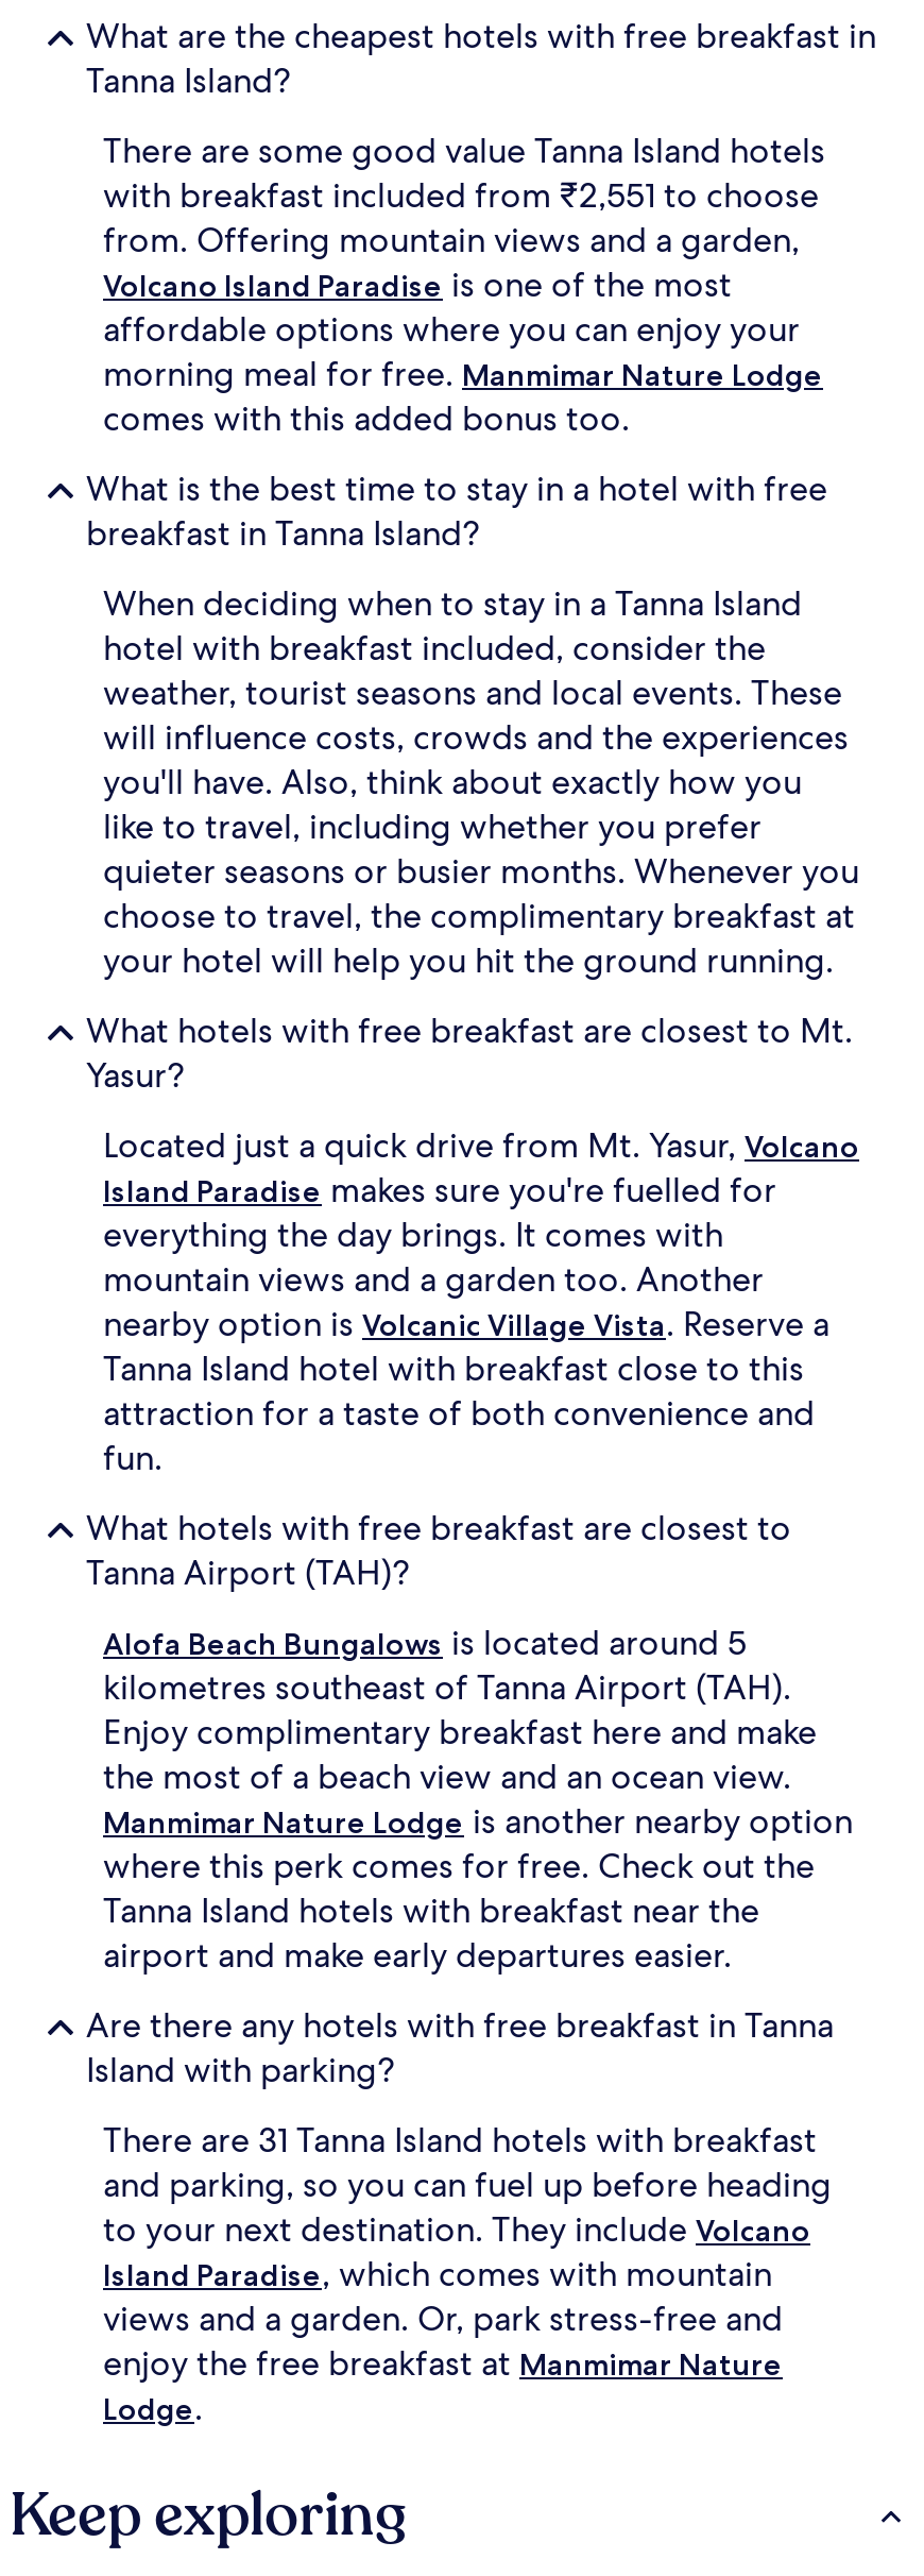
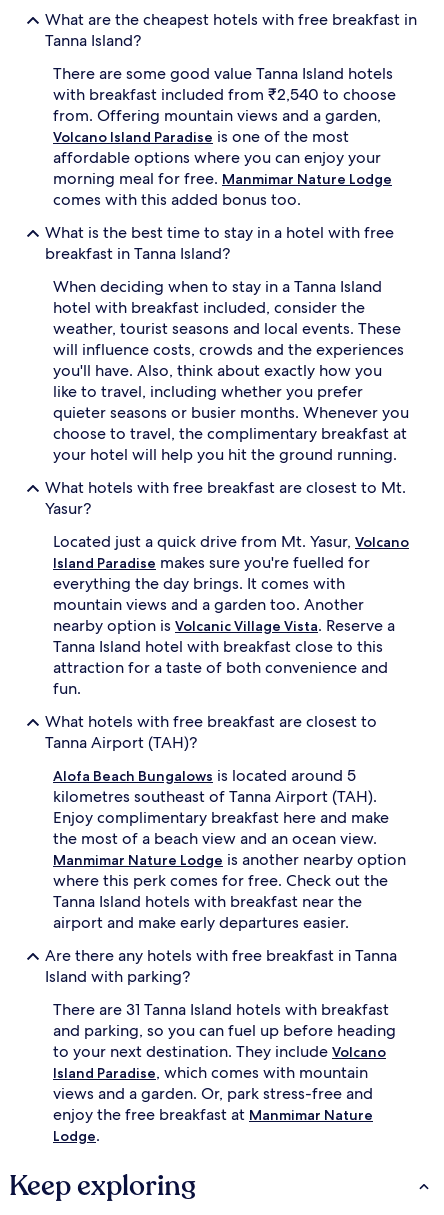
[103,172,819,217] with breakfast included from ₹2,551 to choose -> [53,83,396,104] with breakfast included from ₹2,540 to choose

